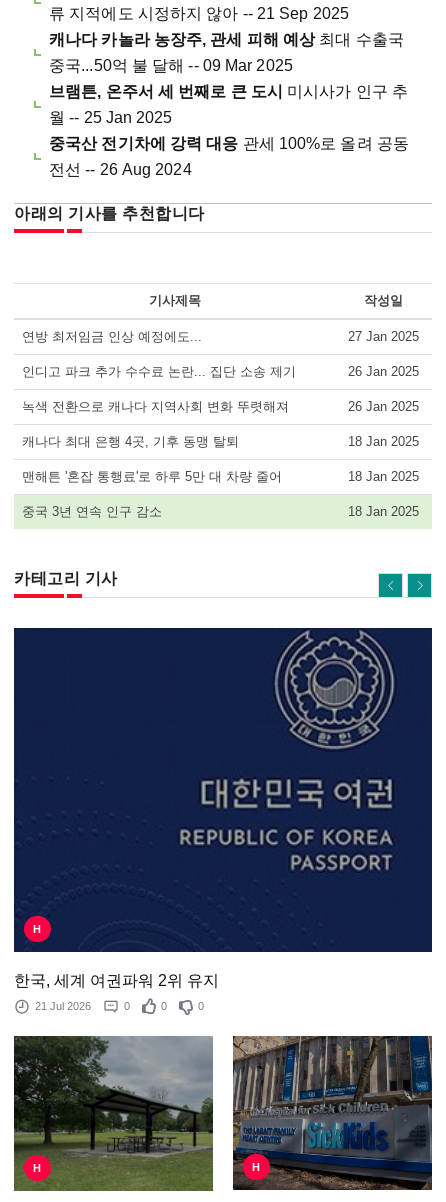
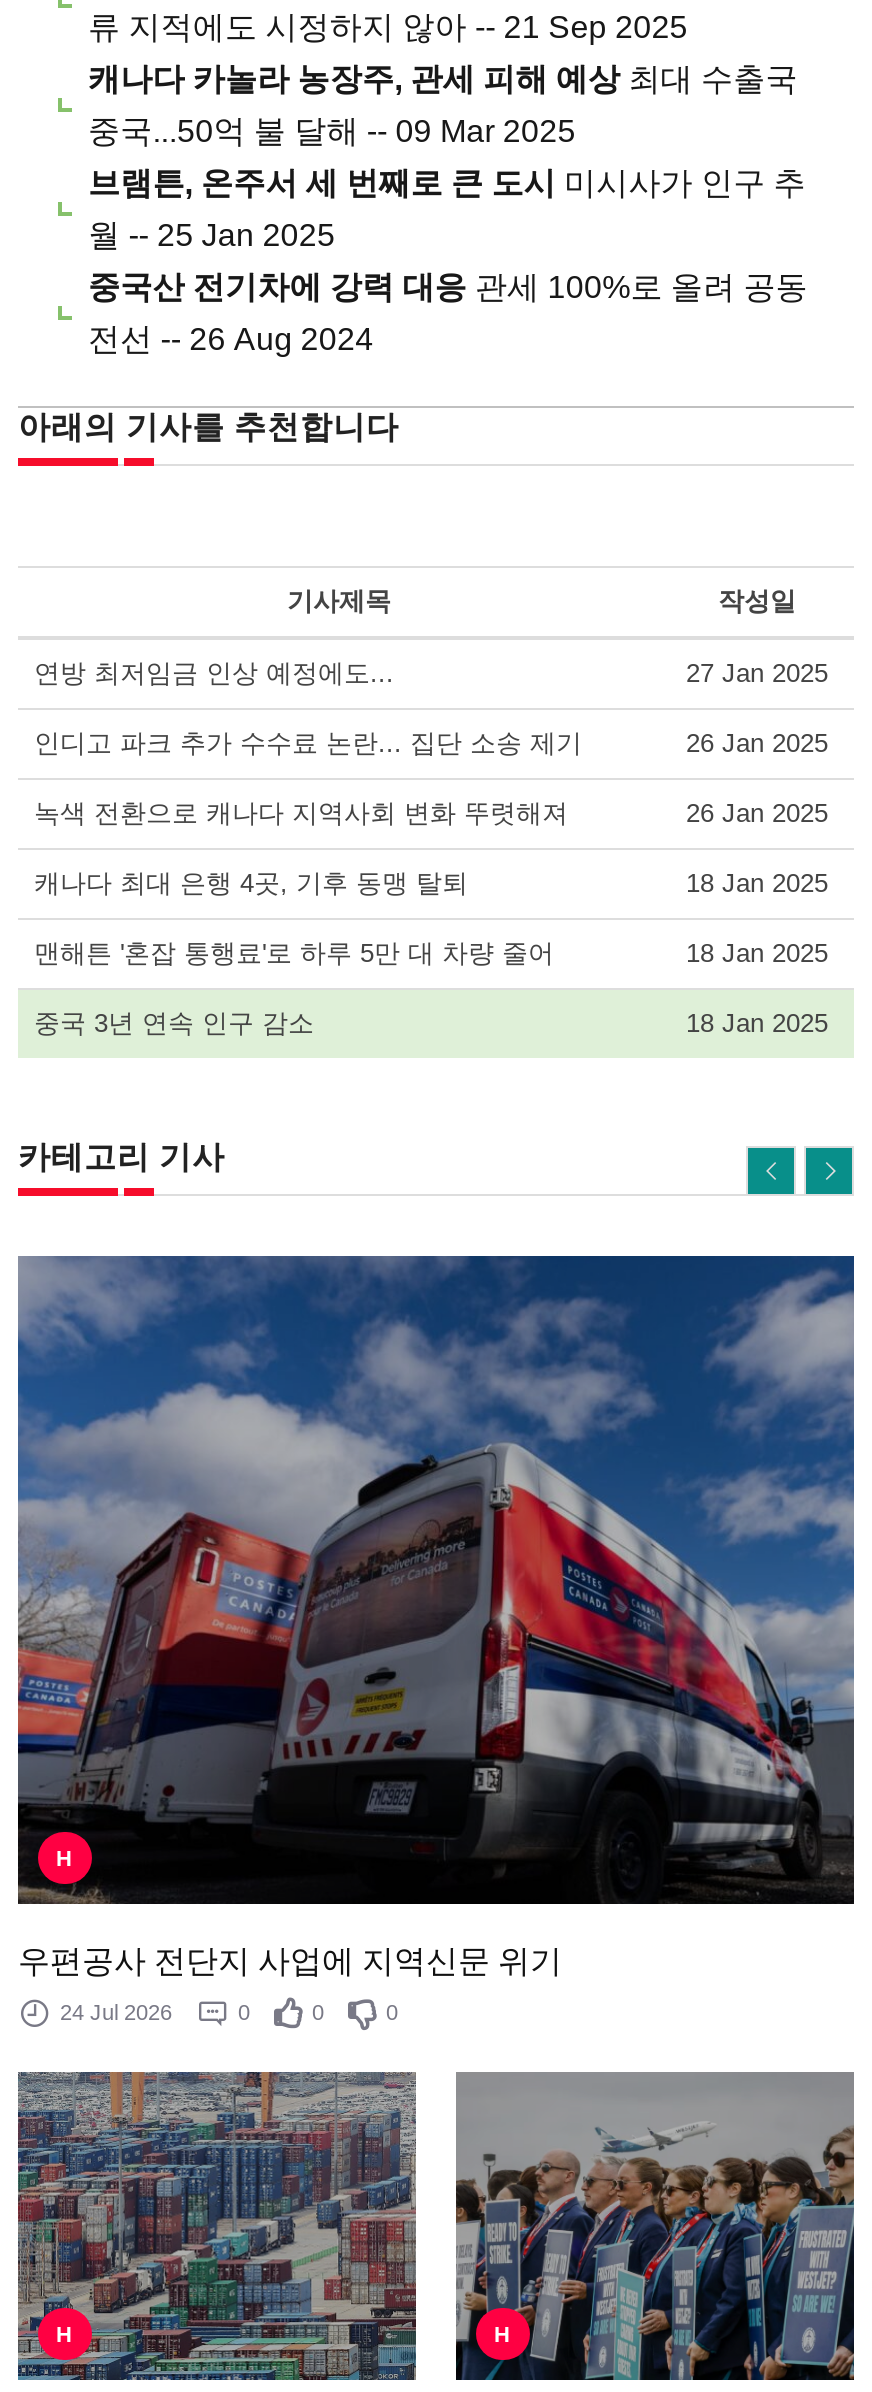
[13,628,432,989] [image] | 한국, 세계 여권파워 2위 유지 -> [16,1256,854,1978] [image] | 우편공사 전단지 사업에 지역신문 위기
[32,1000,204,1012] 21 Jul 2026 0 0 0 -> [54,2000,398,2024] 24 Jul 2026 0 0 0
[13,1035,213,1192] [image] -> [18,2070,416,2382] [image]
[233,1035,433,1191] [image] -> [456,2072,856,2380] [image]

